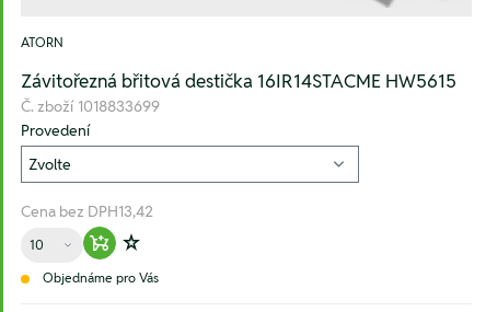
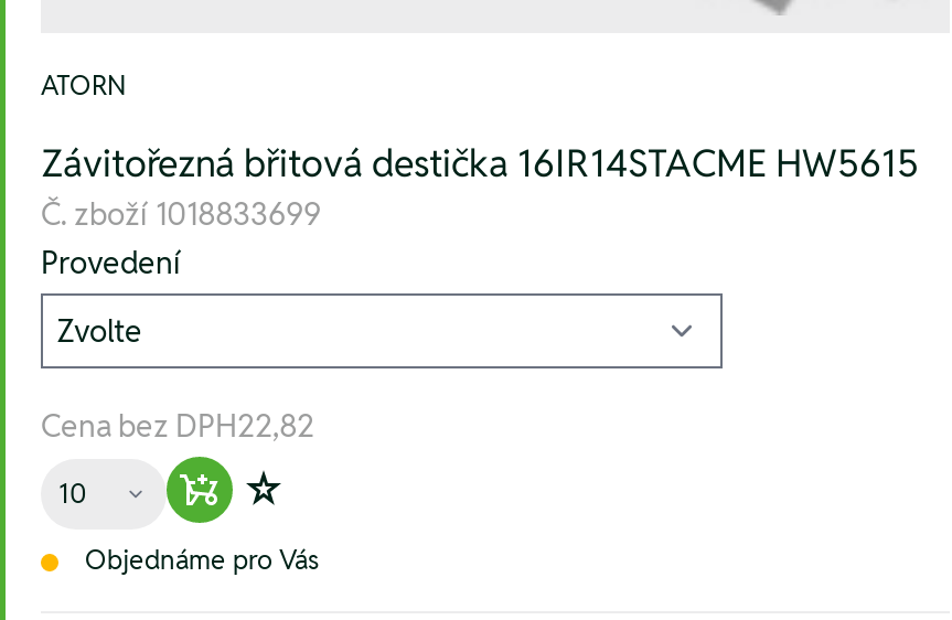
[21,201,153,221] Cena bez DPH13,42 -> [41,406,314,445] Cena bez DPH22,82

